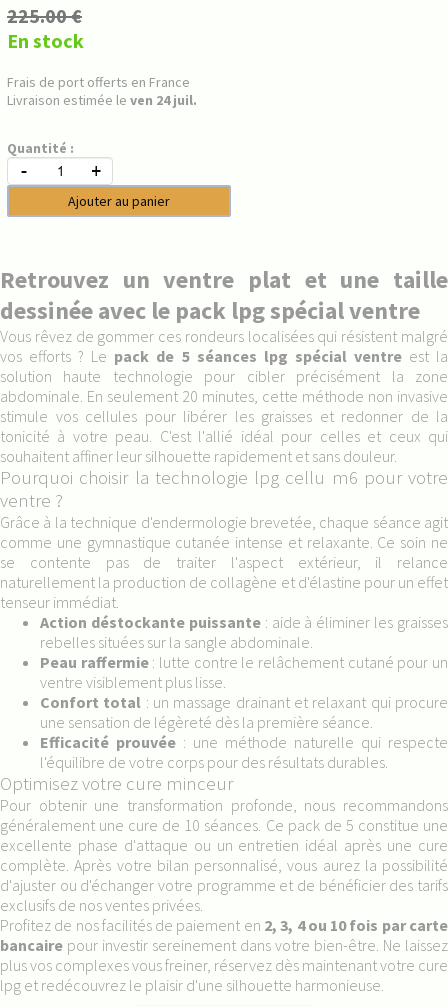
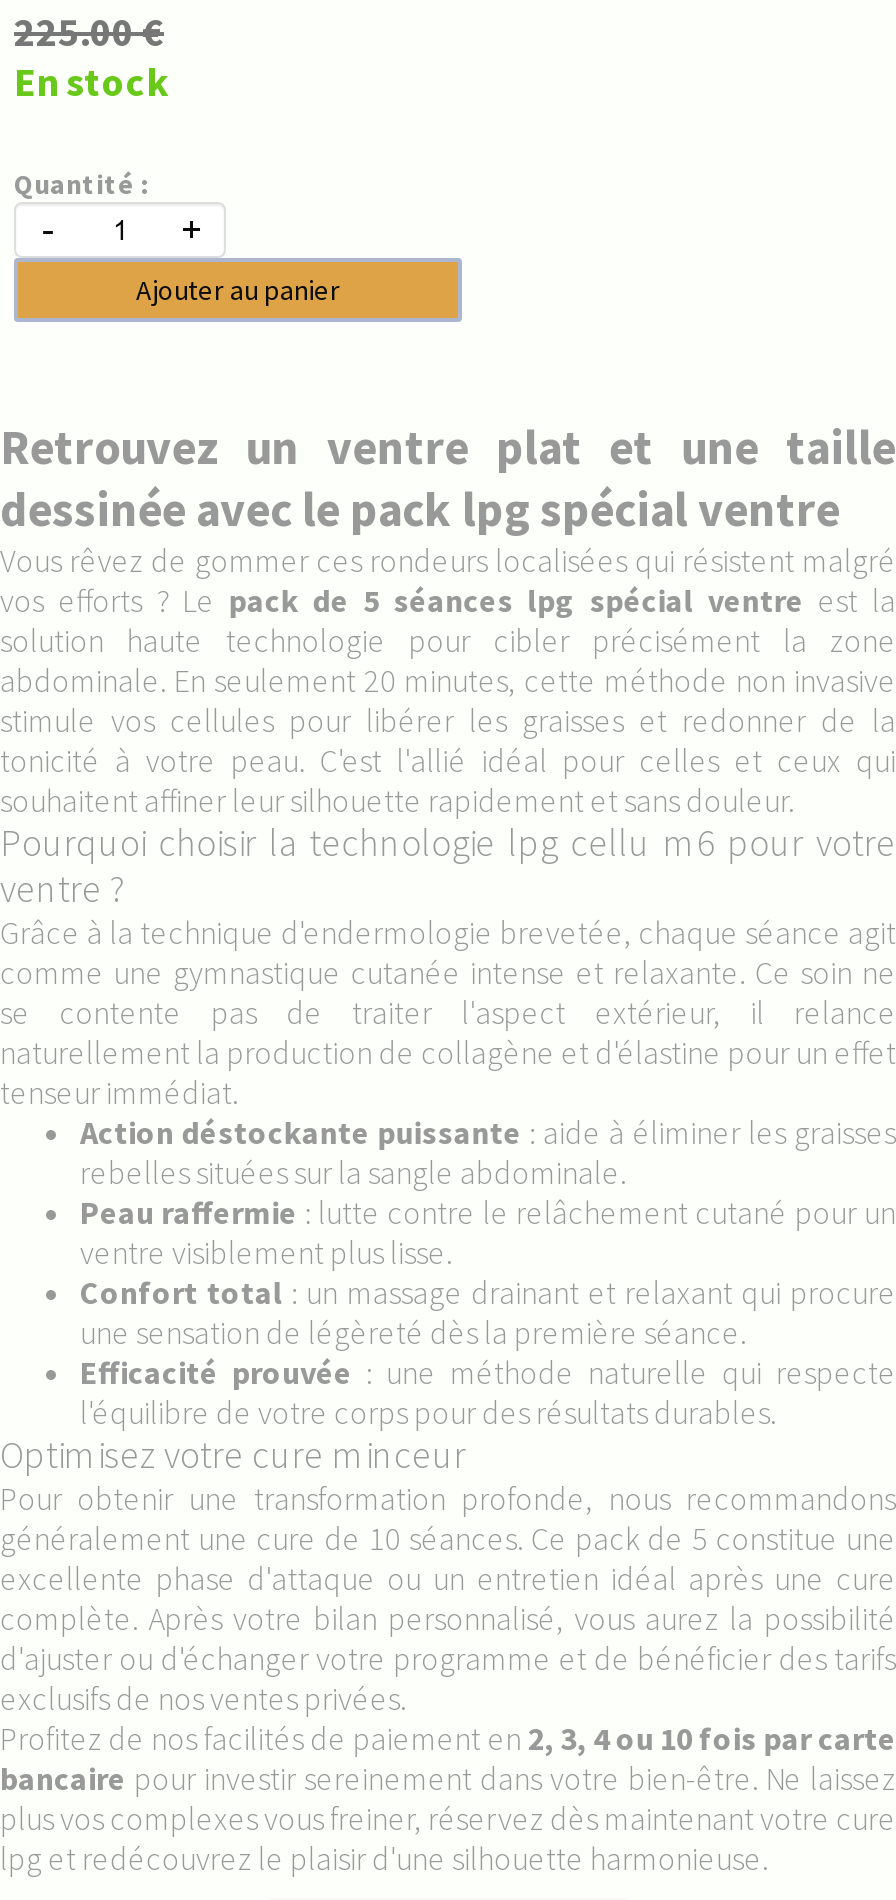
[7,73,197,109] Frais de port offerts en France | Livraison estimée le ven 24 juil. -> none

